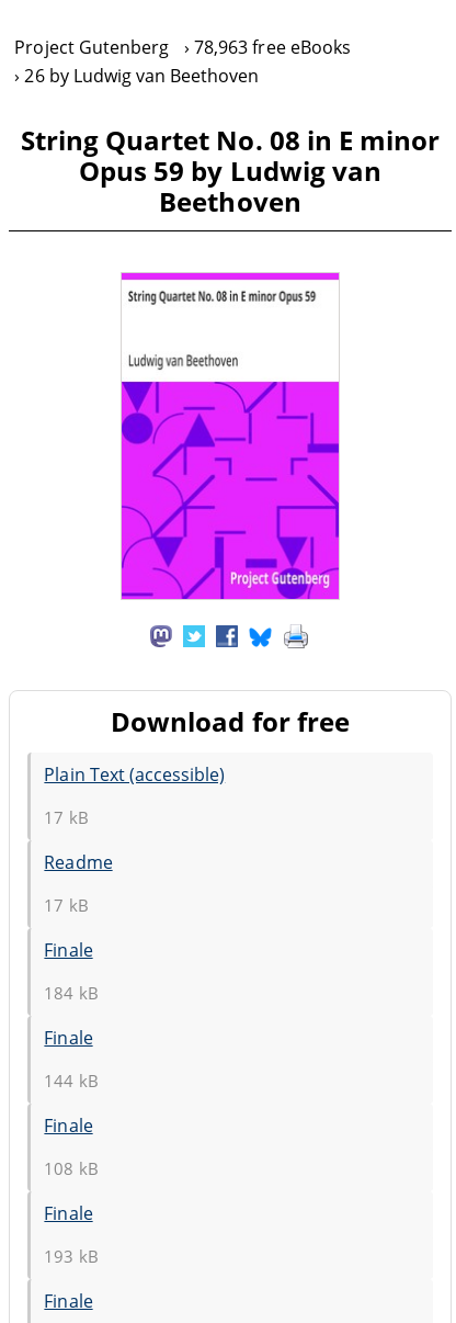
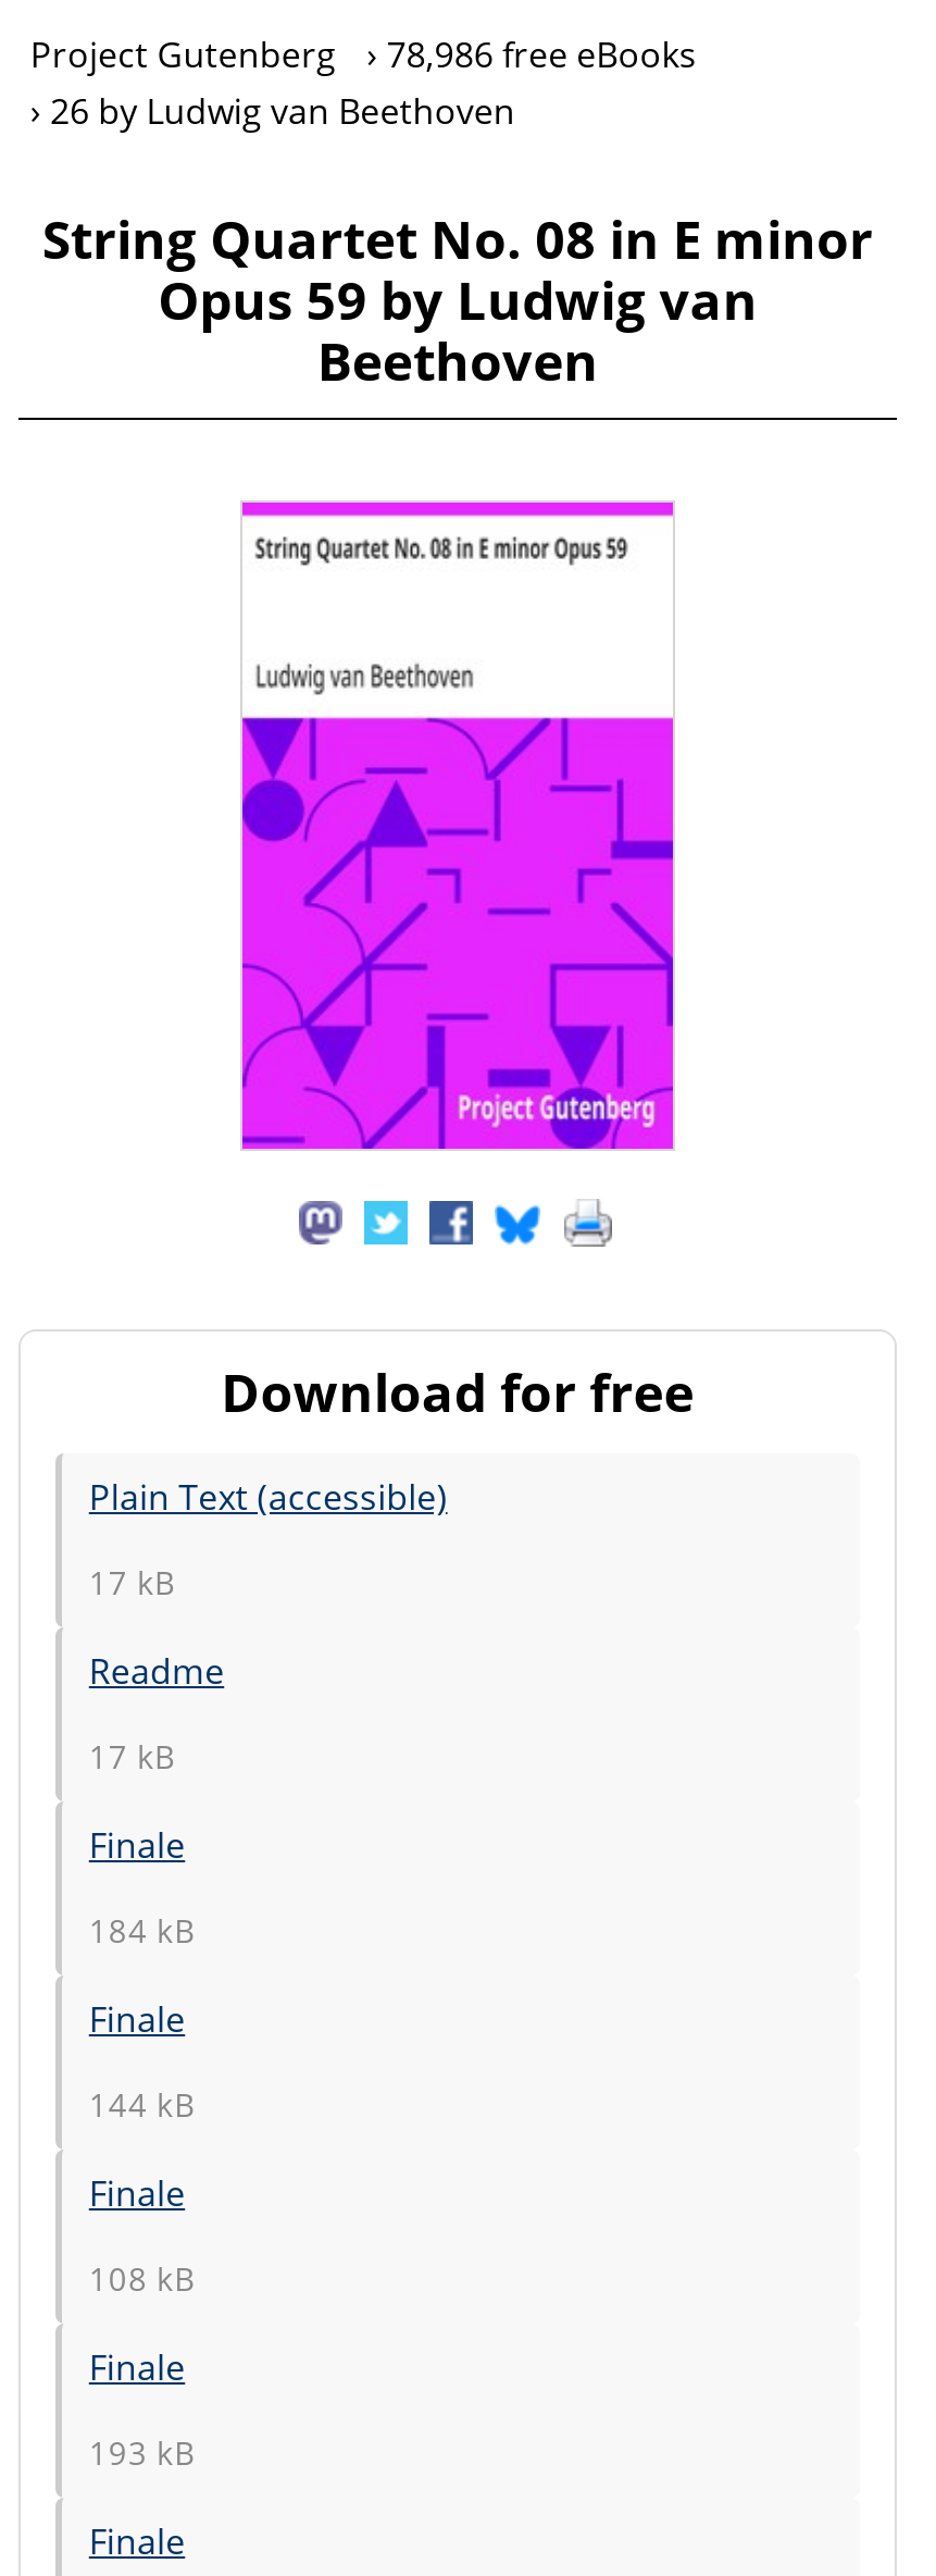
[15,35,351,59] Project Gutenberg 78,963 free eBooks -> [30,30,697,78] Project Gutenberg 78,986 free eBooks

